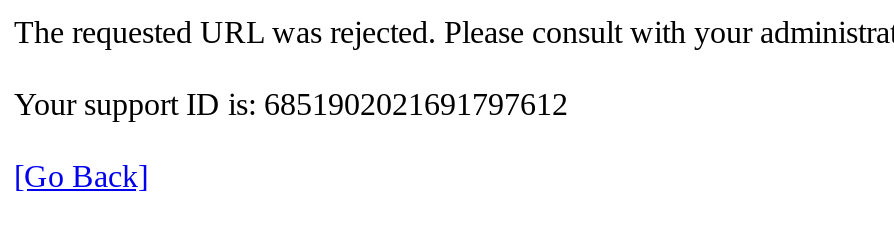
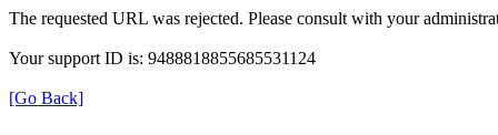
[14,87,568,121] Your support ID is: 6851902021691797612 -> [9,49,316,67] Your support ID is: 9488818855685531124

